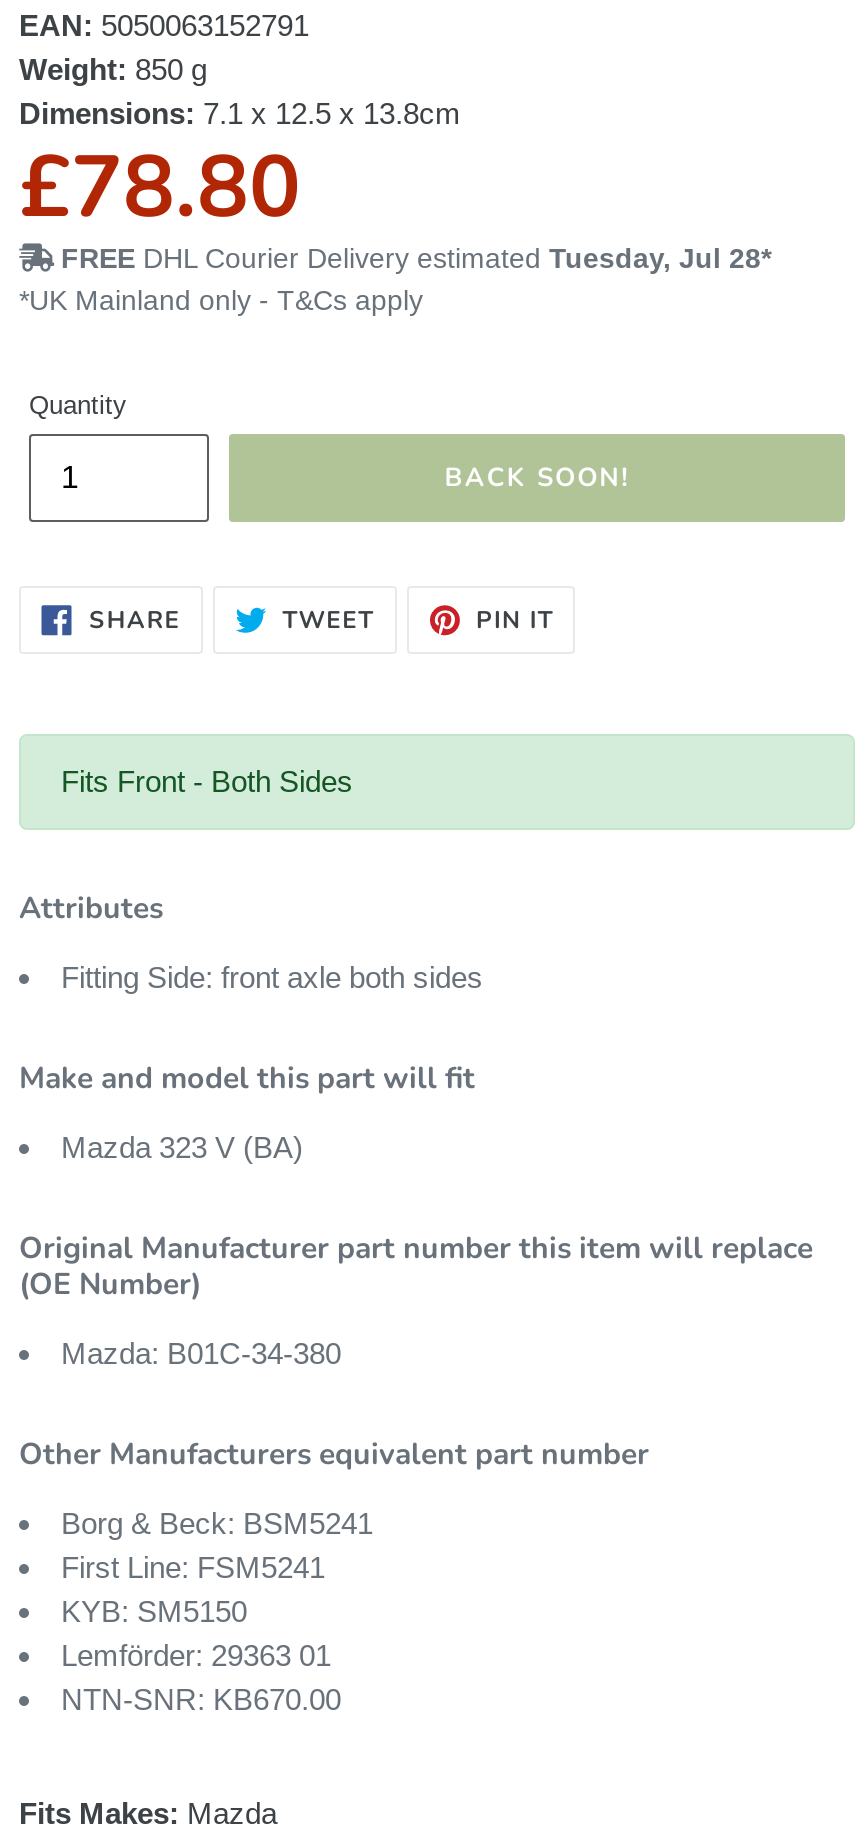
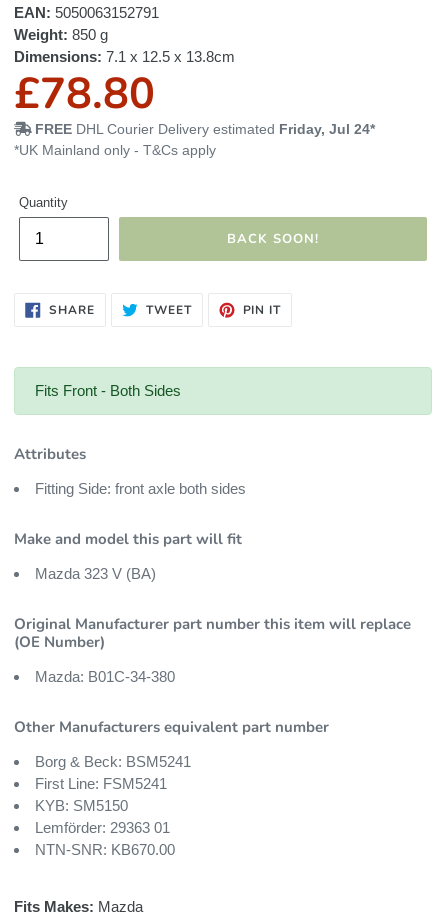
[61,241,771,273] FREE DHL Courier Delivery estimated Tuesday, Jul 28* -> [35,120,375,136] FREE DHL Courier Delivery estimated Friday, Jul 24*

